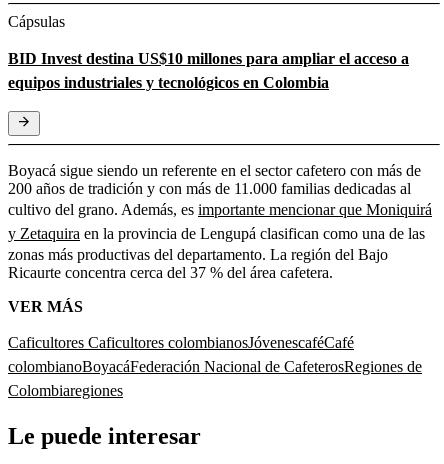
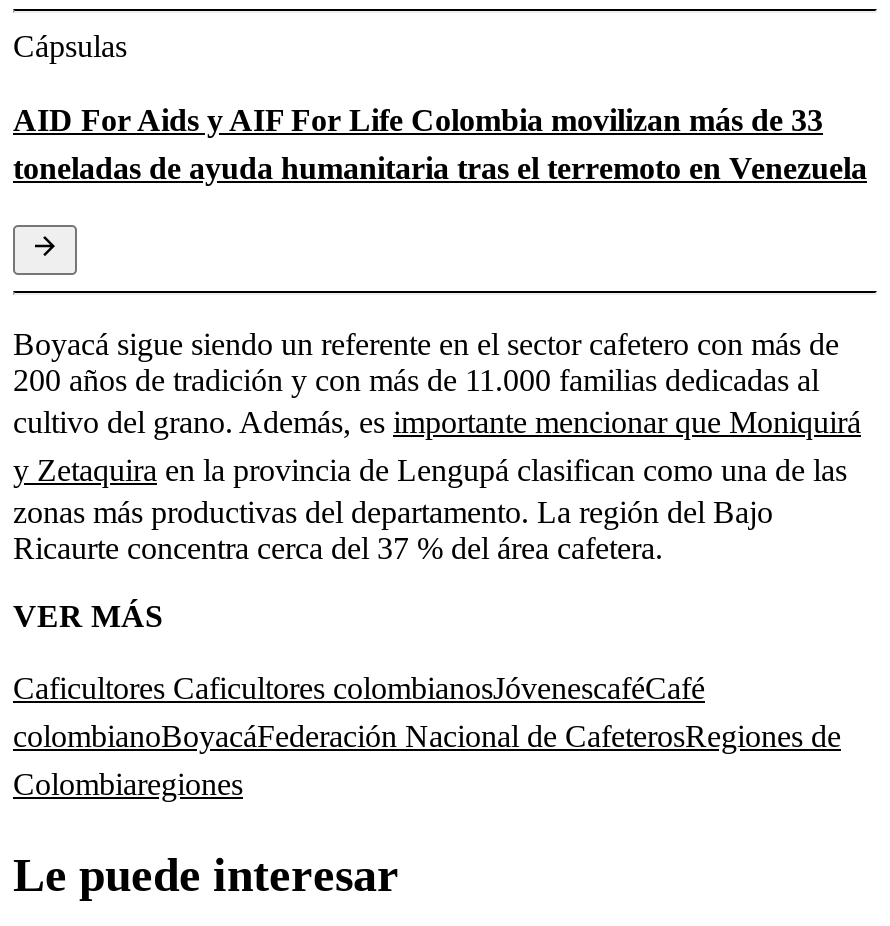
[8,50,409,91] BID Invest destina US$10 millones para ampliar el acceso a | equipos industriales y tecnológicos en Colombia -> [13,102,867,184] AID For Aids y AIF For Life Colombia movilizan más de 33 | toneladas de ayuda humanitaria tras el terremoto en Venezuela

